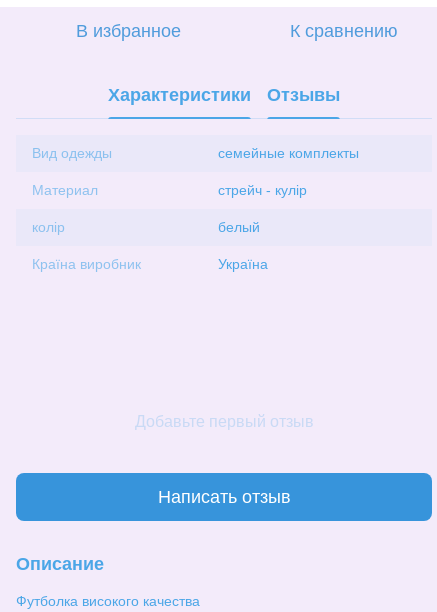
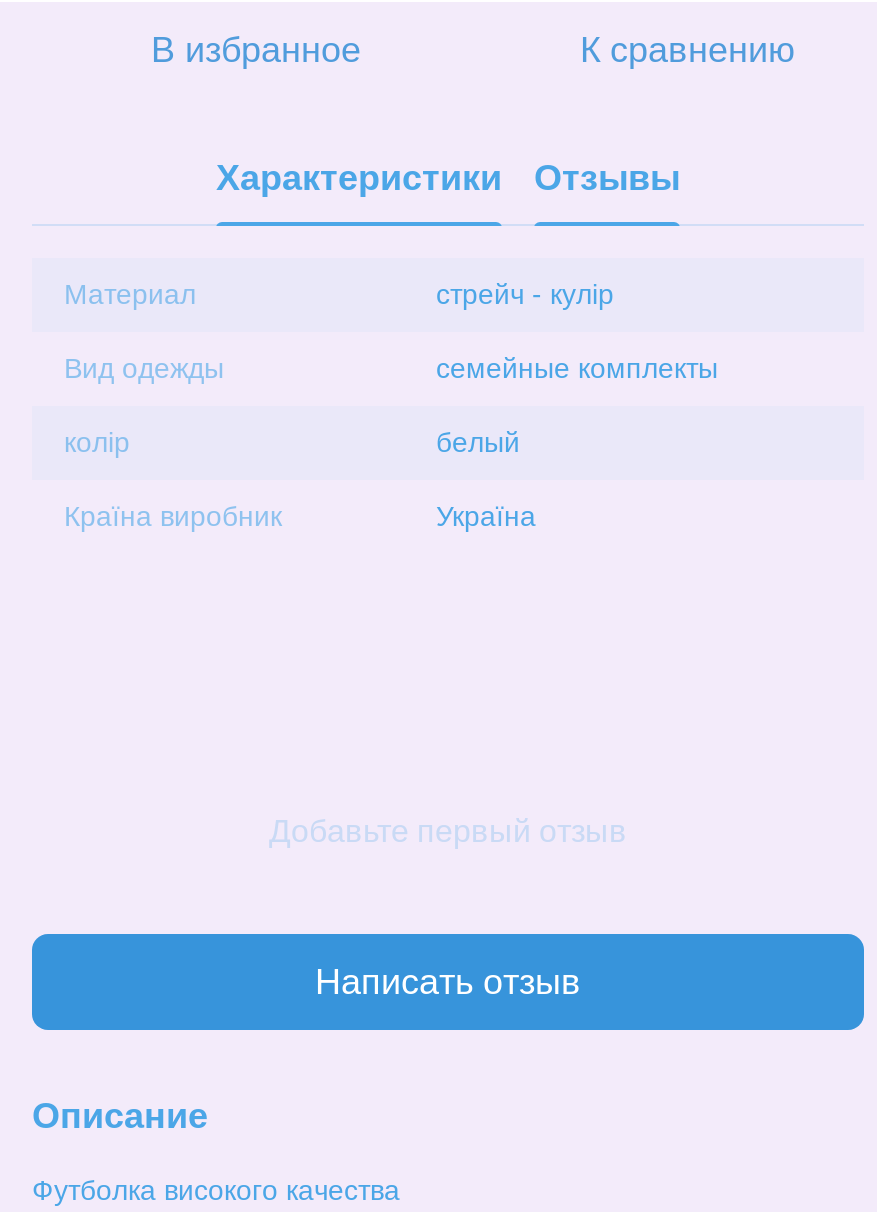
moved [32,145,359,161] -> [64,353,718,385]: Вид одежды | семейные комплекты
moved [32,182,307,198] -> [64,279,614,311]: Материал | стрейч - кулір

